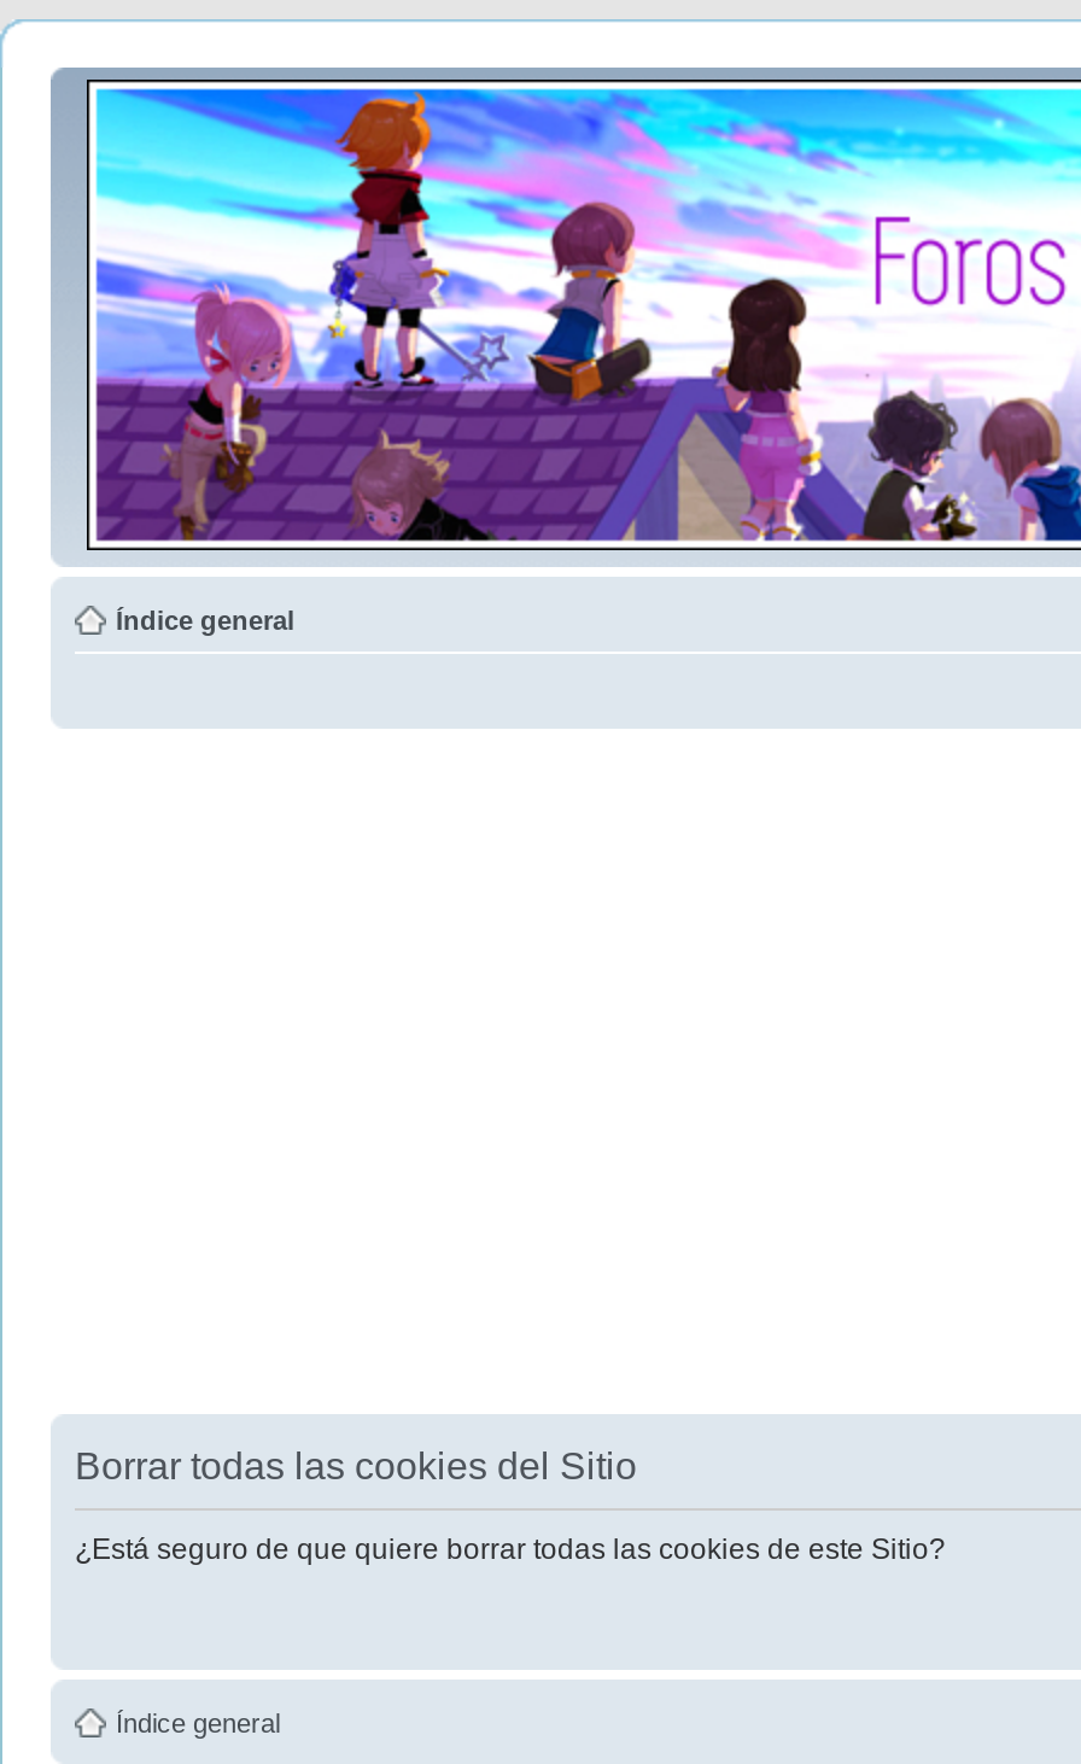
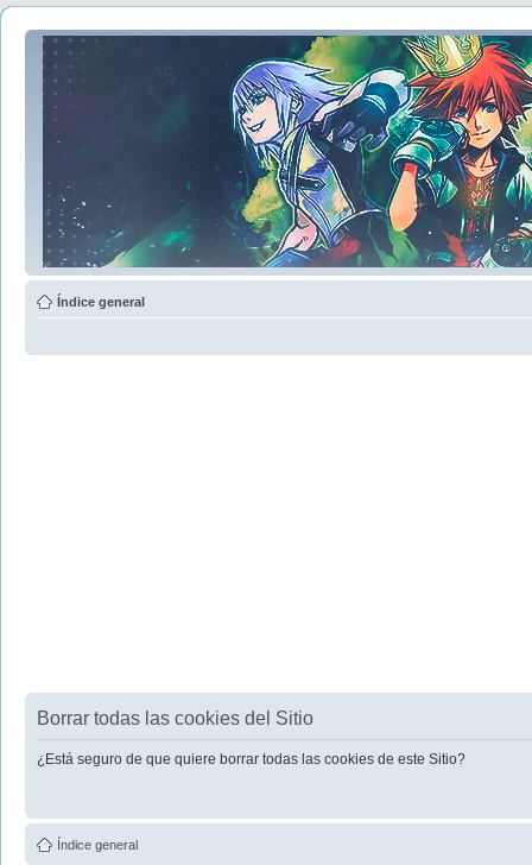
[87,77,1074,553] [image] -> [43,34,528,269] [image]

